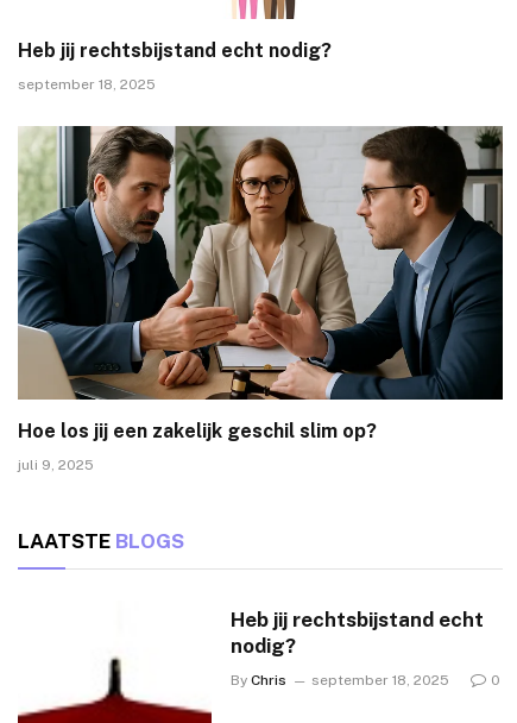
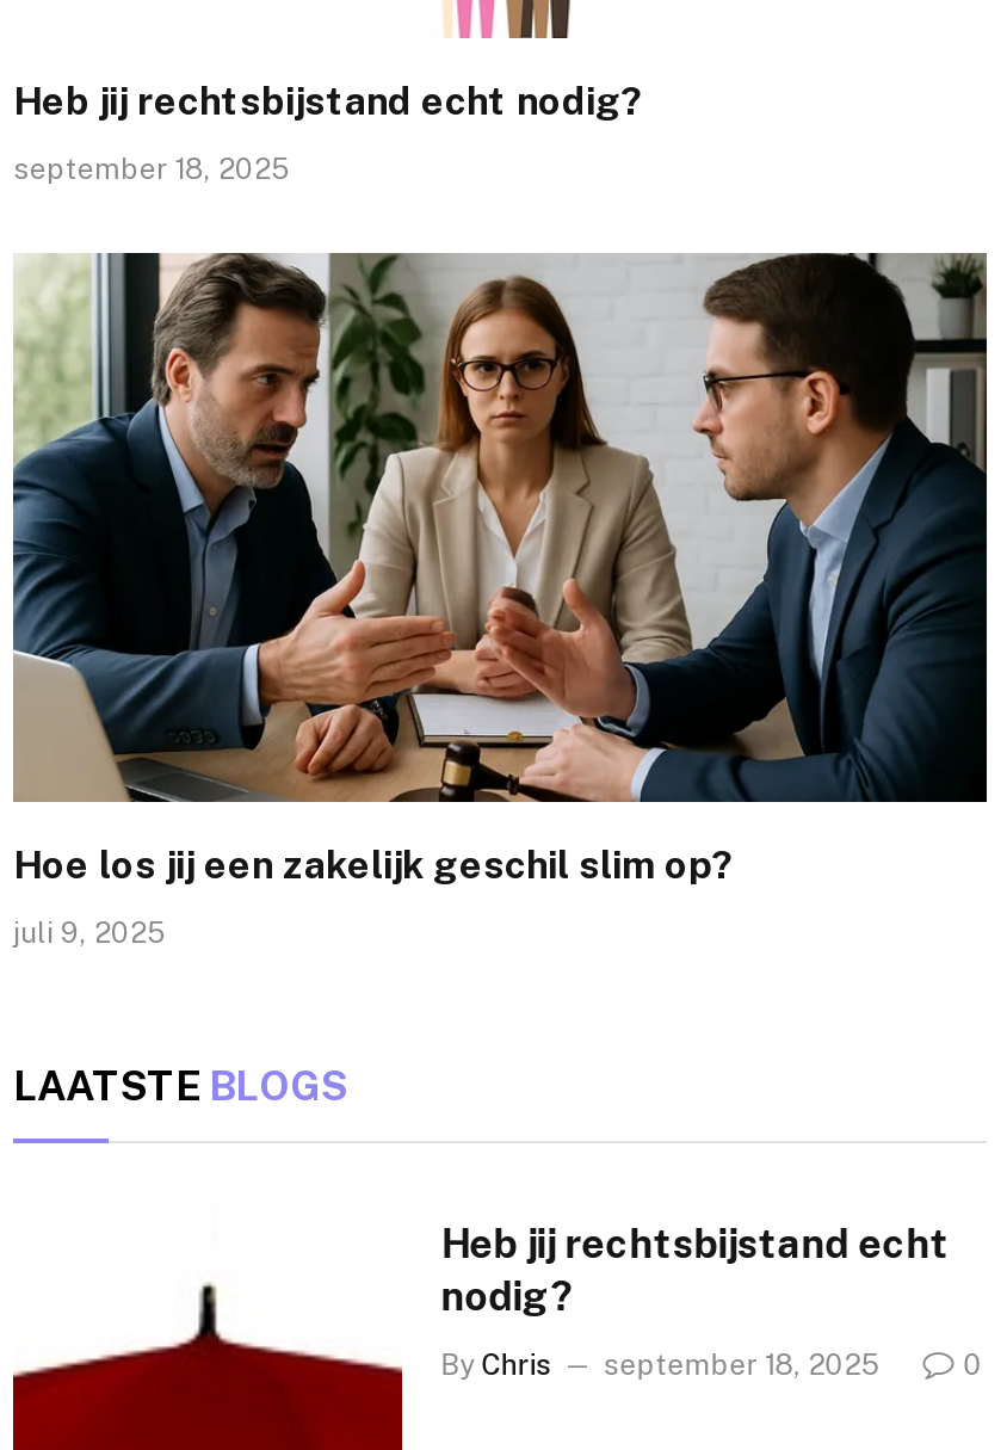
[18,640,212,717] [image] -> [11,1282,404,1437] [image]

